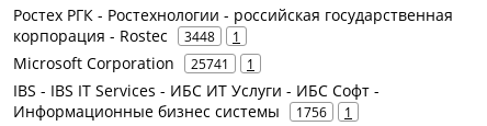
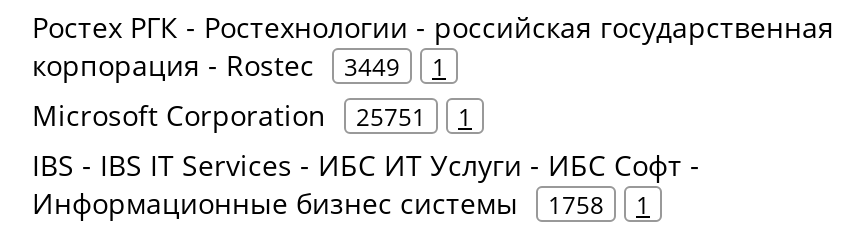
[13,25,240,46] корпорация - Rostec 3448 1 -> [32,46,446,84] корпорация - Rostec 3449 1
[13,53,254,73] Microsoft Corporation 25741 1 -> [32,96,472,134] Microsoft Corporation 25751 1
[13,101,352,122] Информационные бизнес системы 1756 1 -> [32,184,650,222] Информационные бизнес системы 1758 1

